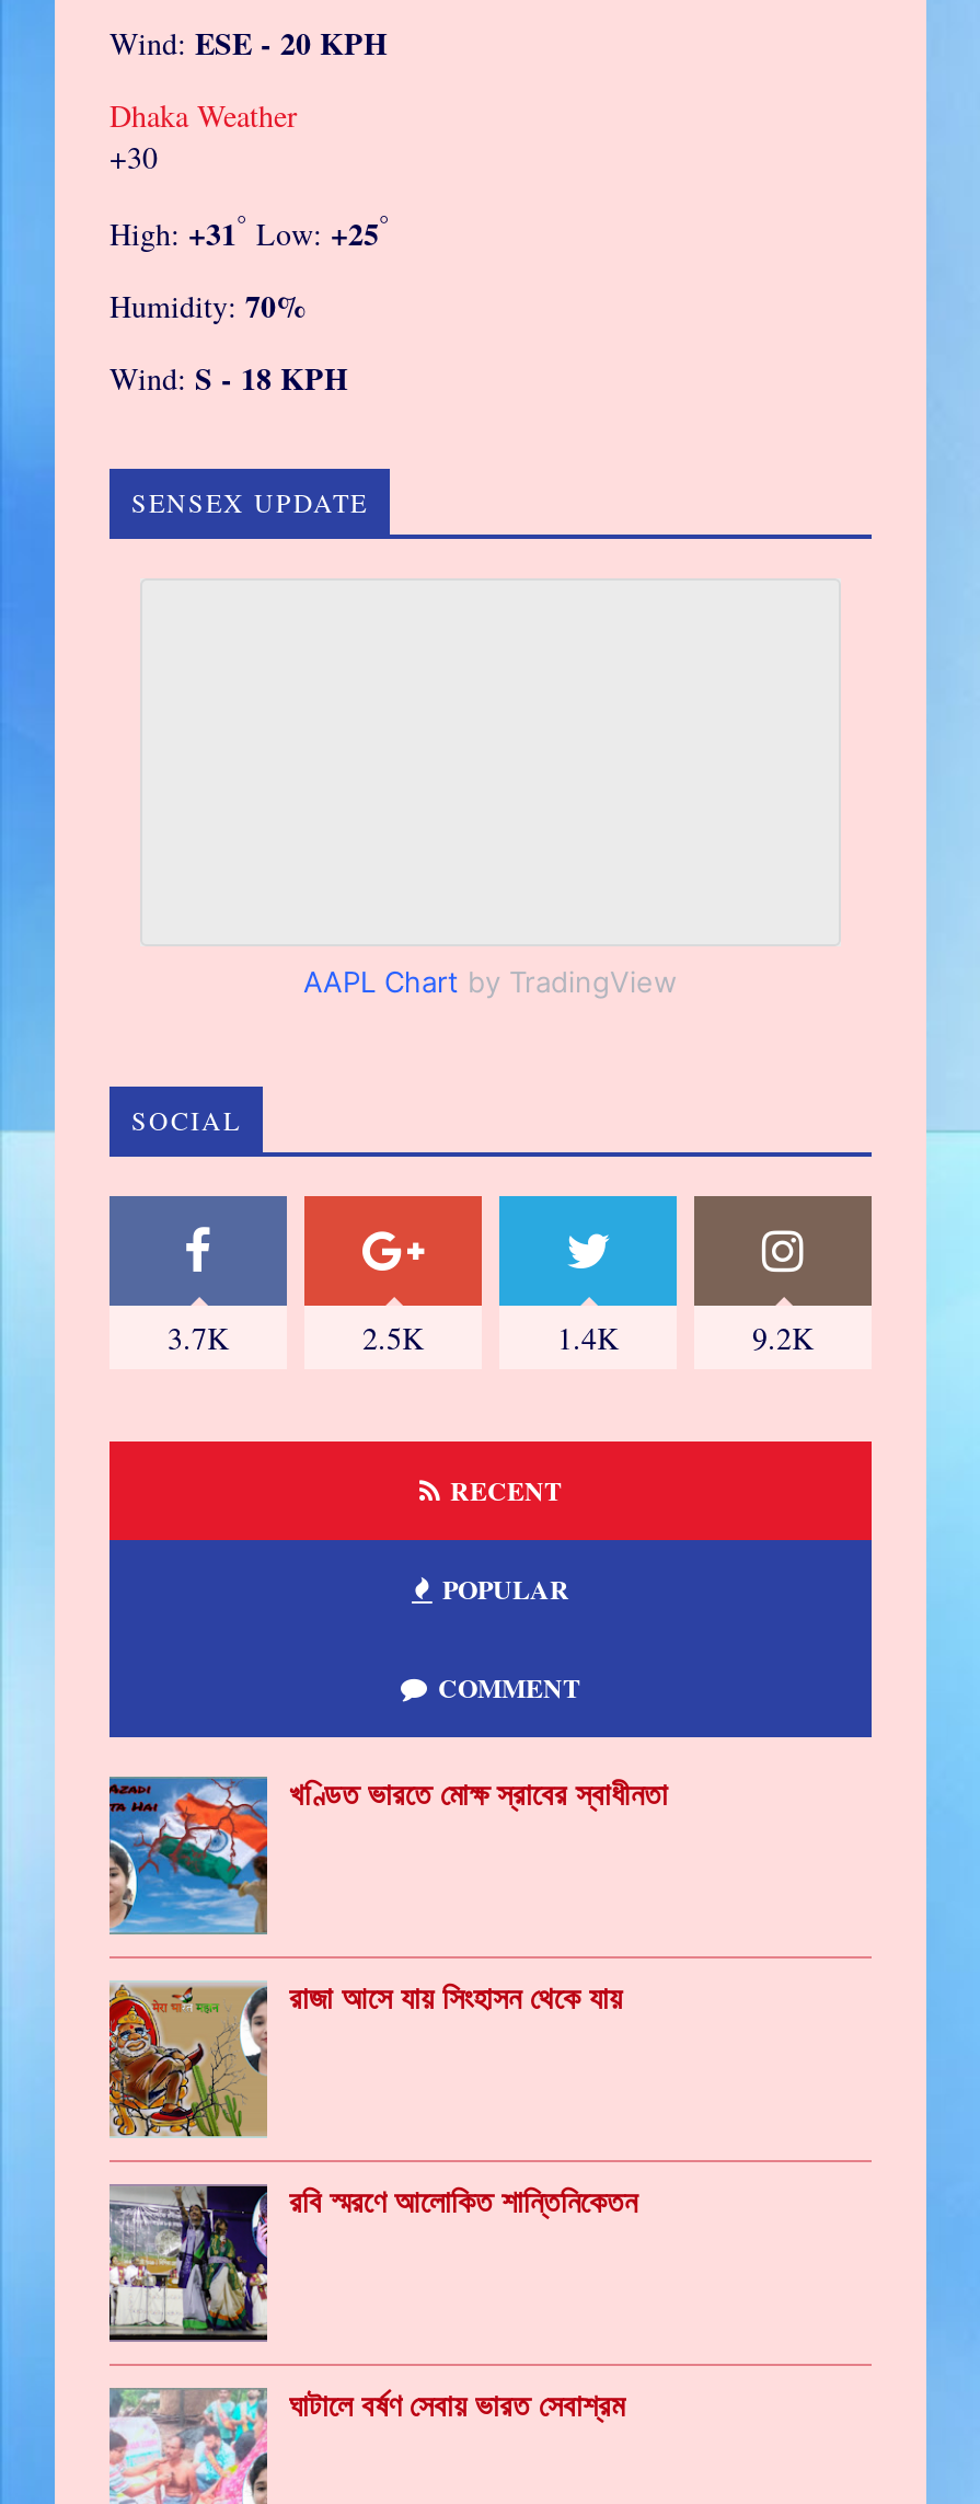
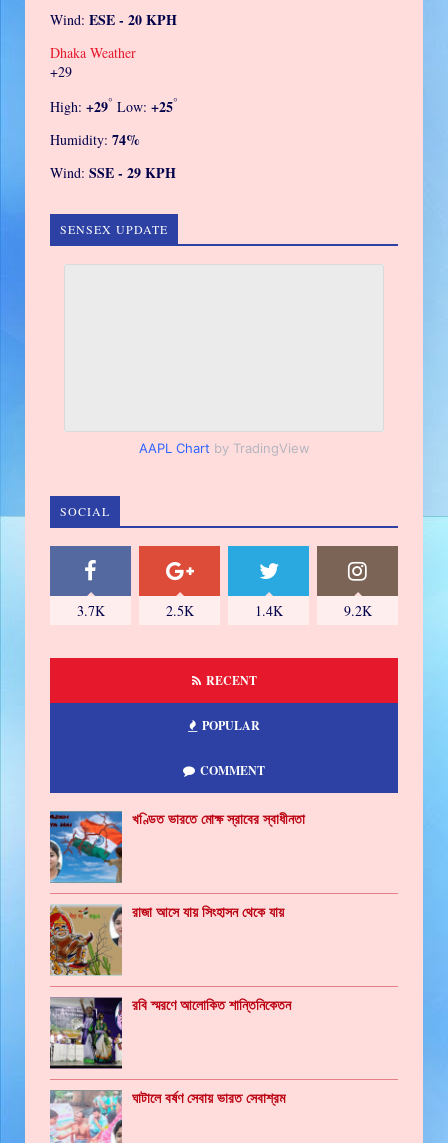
[109,135,158,177] +30 -> [50,62,72,81] +29
[109,205,390,257] High: +31 ° Low: +25° -> [50,94,178,117] High: +29 ° Low: +25°
[109,284,307,330] Humidity: 70% -> [50,129,140,150] Humidity: 74%
[109,356,348,402] Wind: S - 18 KPH -> [50,162,176,183] Wind: SSE - 29 KPH

